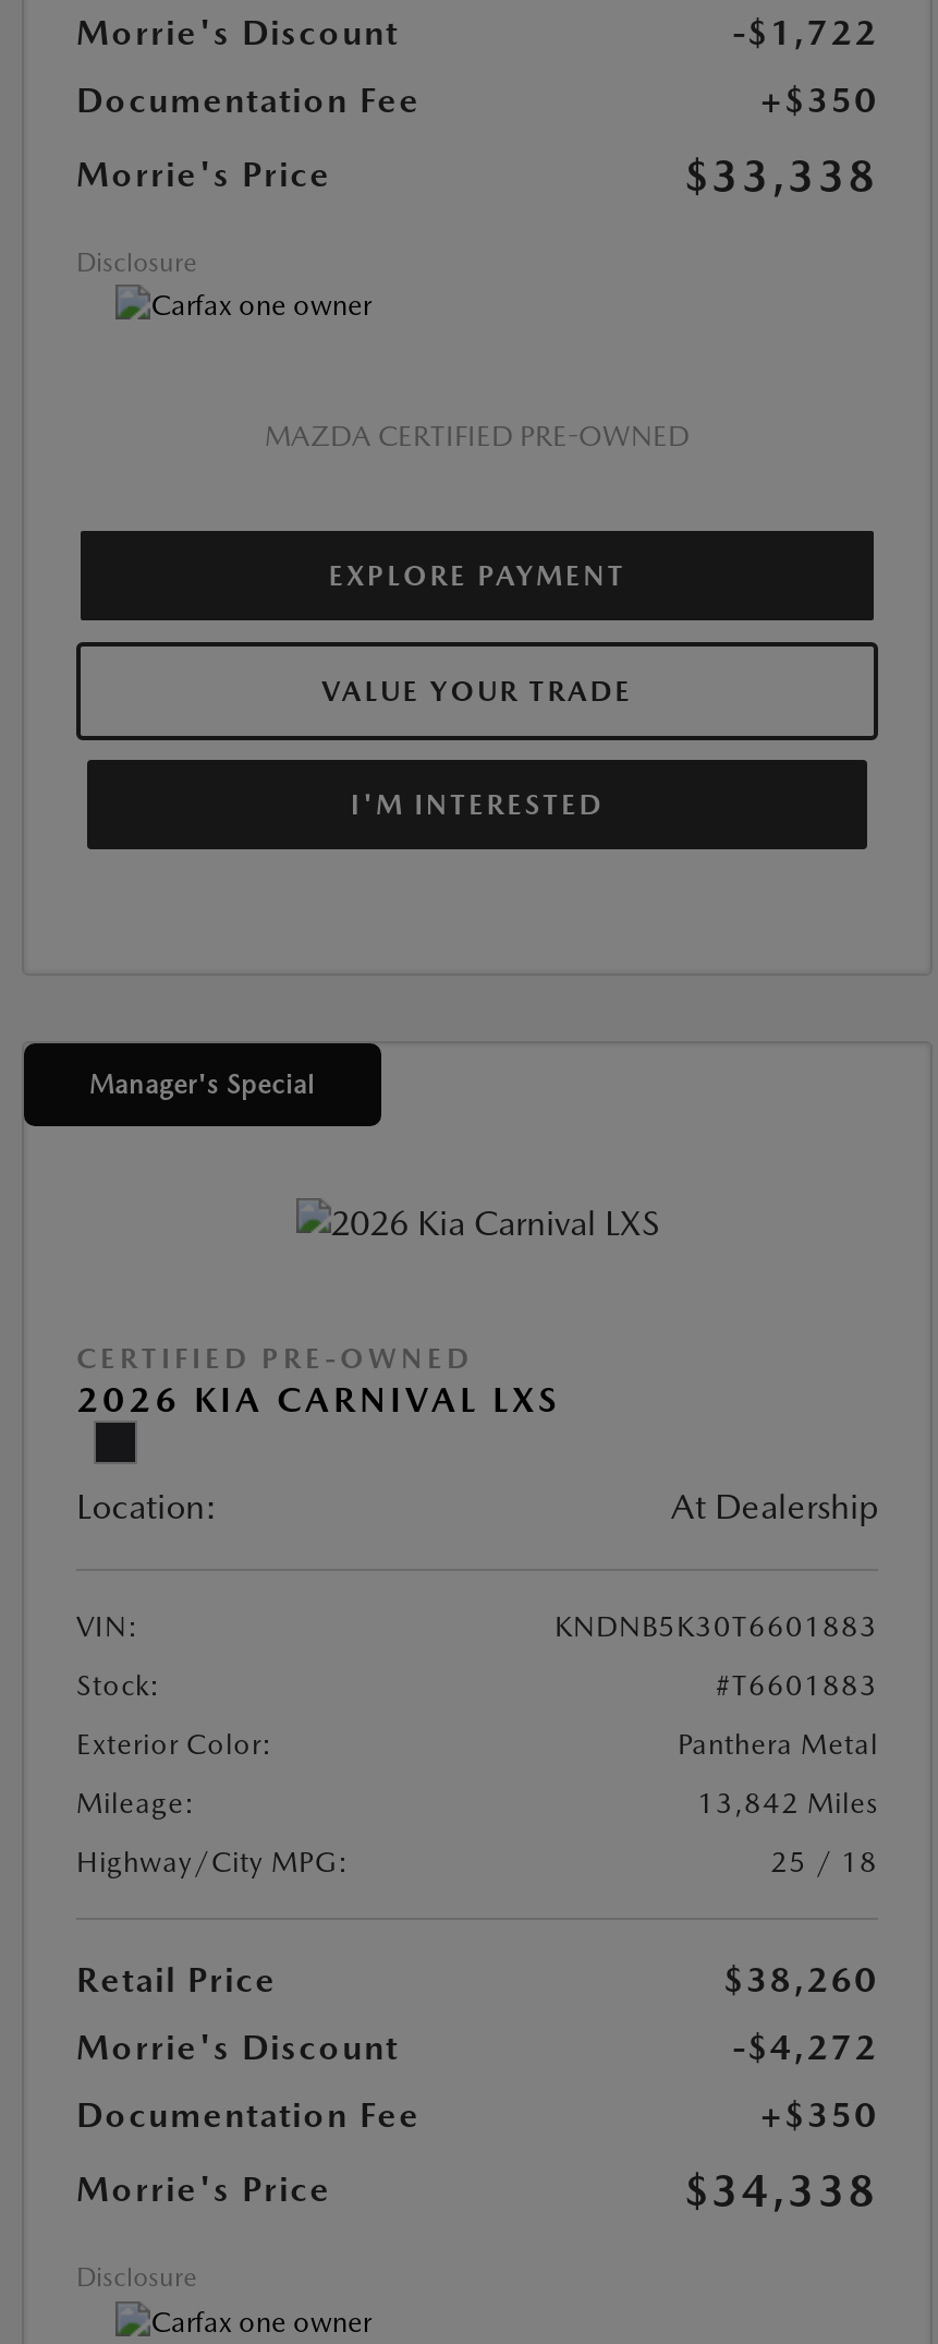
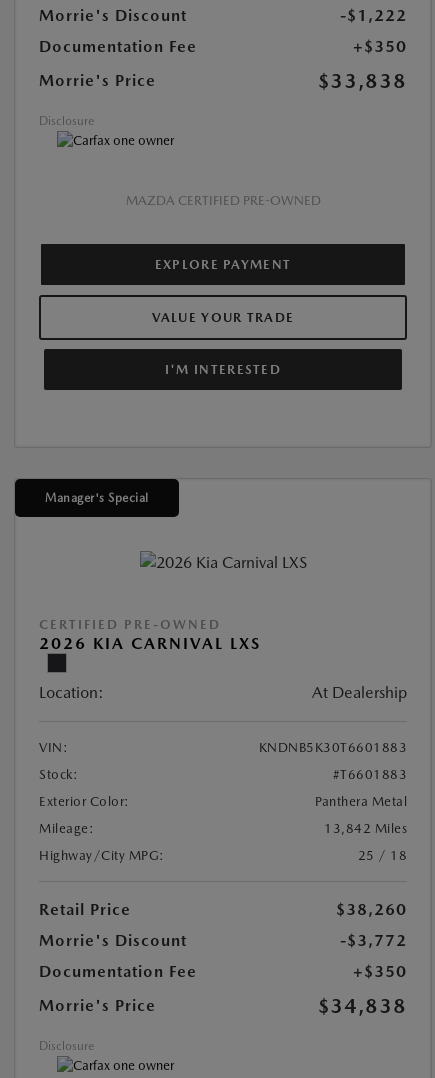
[732,11,878,52] -$1,722 -> [340,6,407,25] -$1,222
[684,148,878,201] $33,338 -> [318,69,407,93] $33,838
[732,2027,878,2069] -$4,272 -> [340,931,407,950] -$3,772
[684,2165,878,2217] $34,338 -> [318,994,407,1018] $34,838

